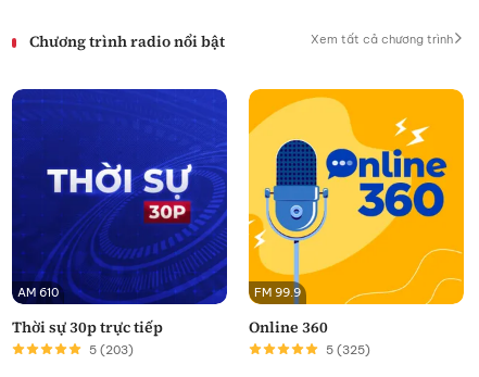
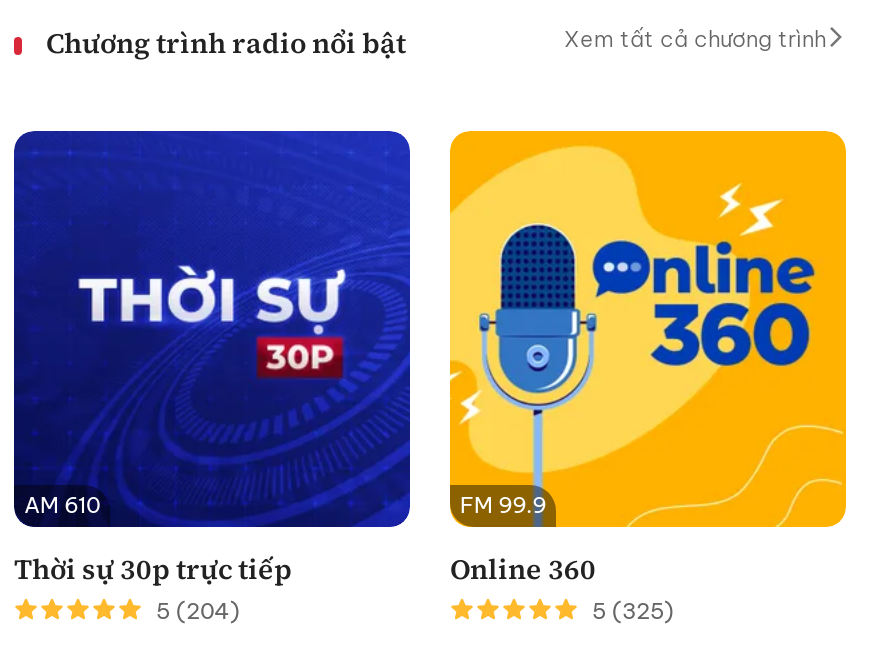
[89,342,134,358] 5 (203) -> [156,597,240,625] 5 (204)

